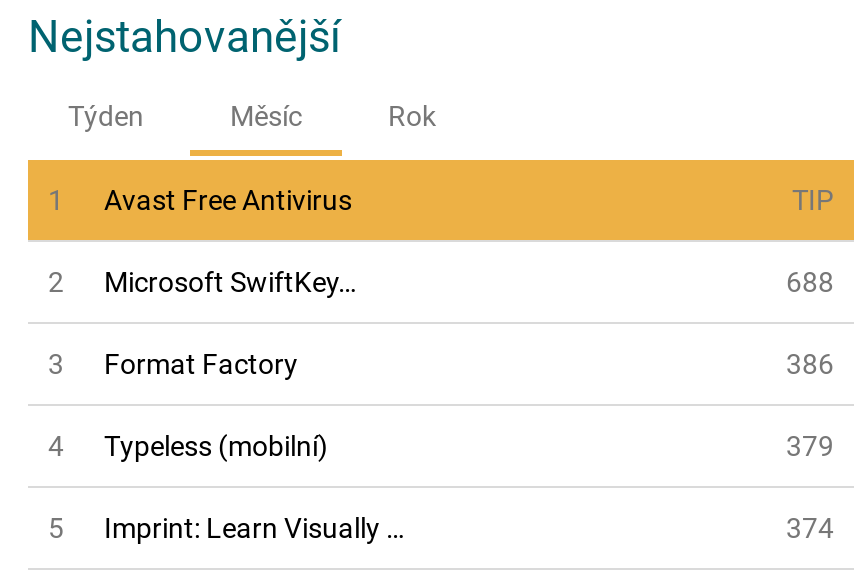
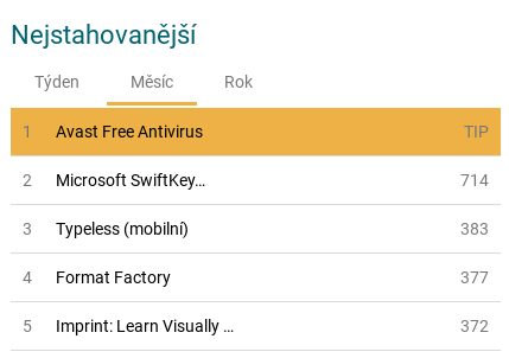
[786,266,834,298] 688 -> [460,171,489,190] 714
moved [48,348,298,462] -> [23,268,171,287]: 4 | Format Factory
[786,348,834,380] 386 -> none
moved [104,430,328,462] -> [56,219,189,238]: Typeless (mobilní)
[786,430,834,462] 379 -> [460,219,489,287] 383 | 377
[786,512,834,544] 374 -> [460,317,489,335] 372

